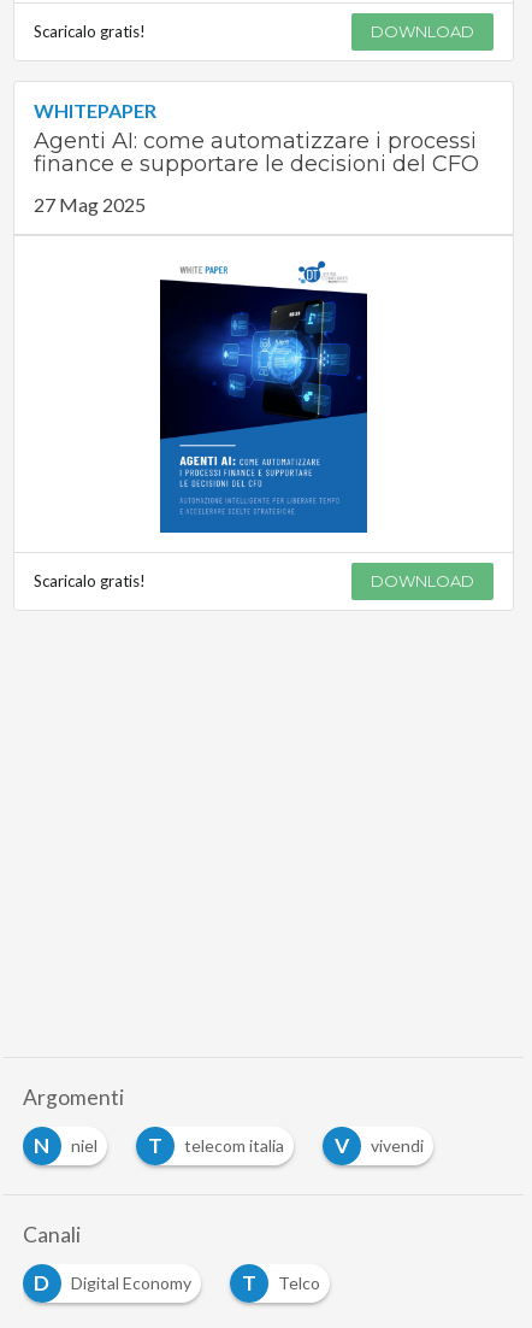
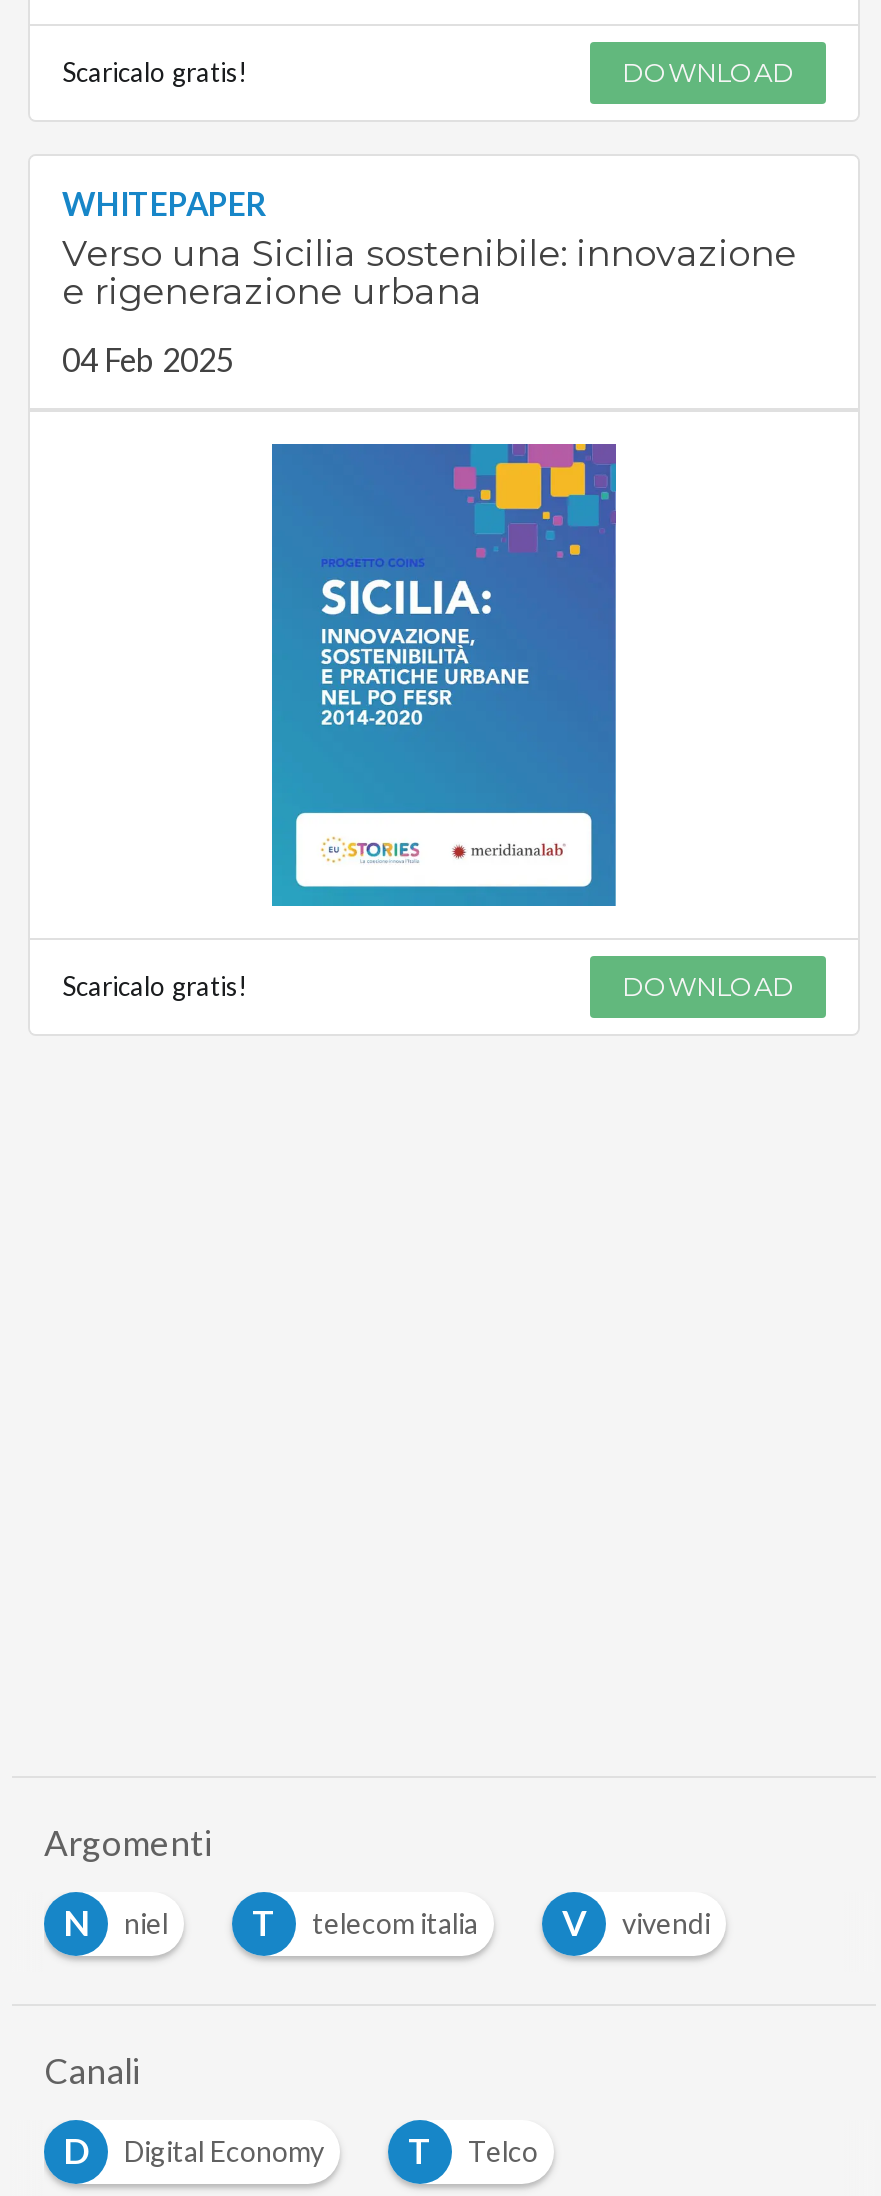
[34,127,479,177] Agenti AI: come automatizzare i processi | finance e supportare le decisioni del CFO -> [62,233,796,315] Verso una Sicilia sostenibile: innovazione | e rigenerazione urbana
[34,192,146,215] 27 Mag 2025 -> [62,341,234,379] 04 Feb 2025
[159,254,368,533] [image] -> [270,442,618,906] [image]

